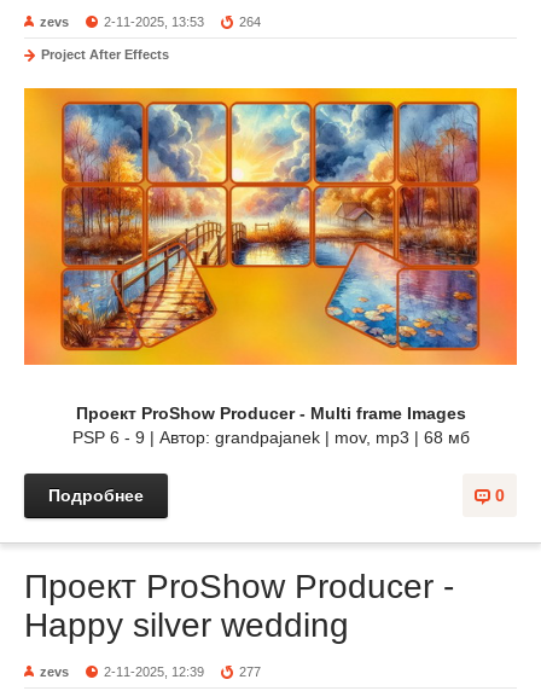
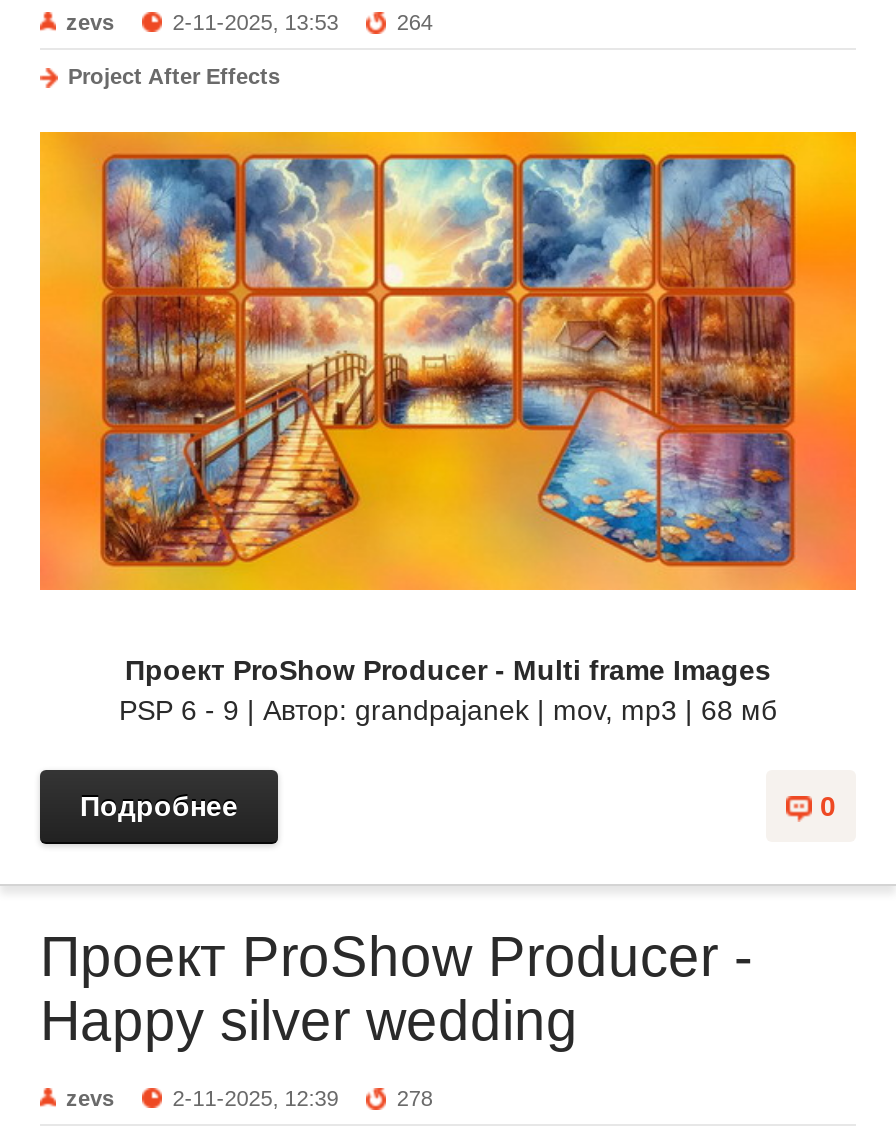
[240,664,261,679] 277 -> [397,1086,433,1110] 278

